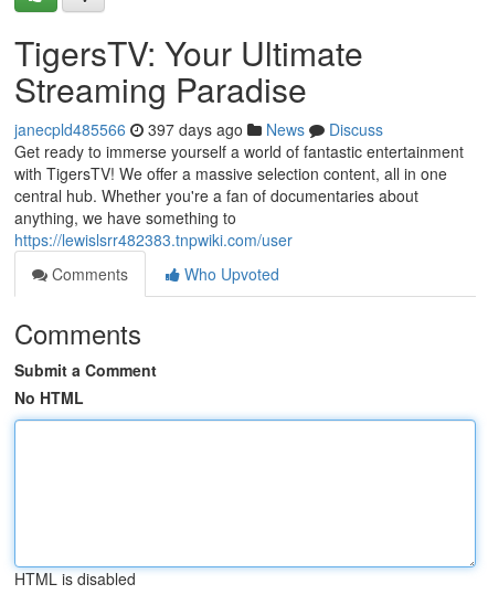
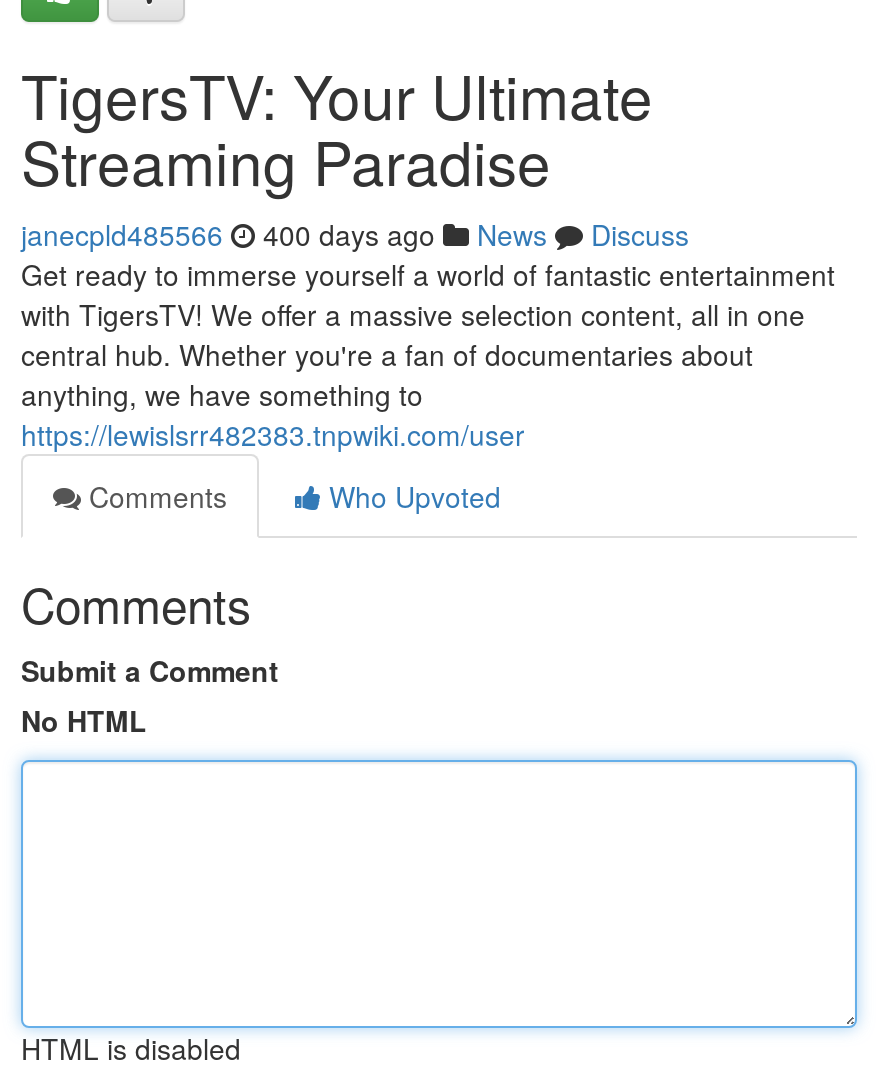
[14,118,383,140] janecpld485566 397 days ago News Discuss -> [21,214,689,254] janecpld485566 400 days ago News Discuss

